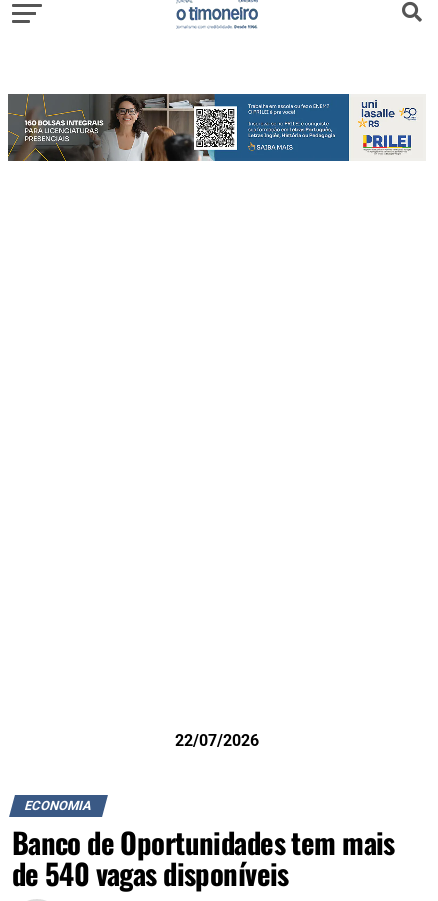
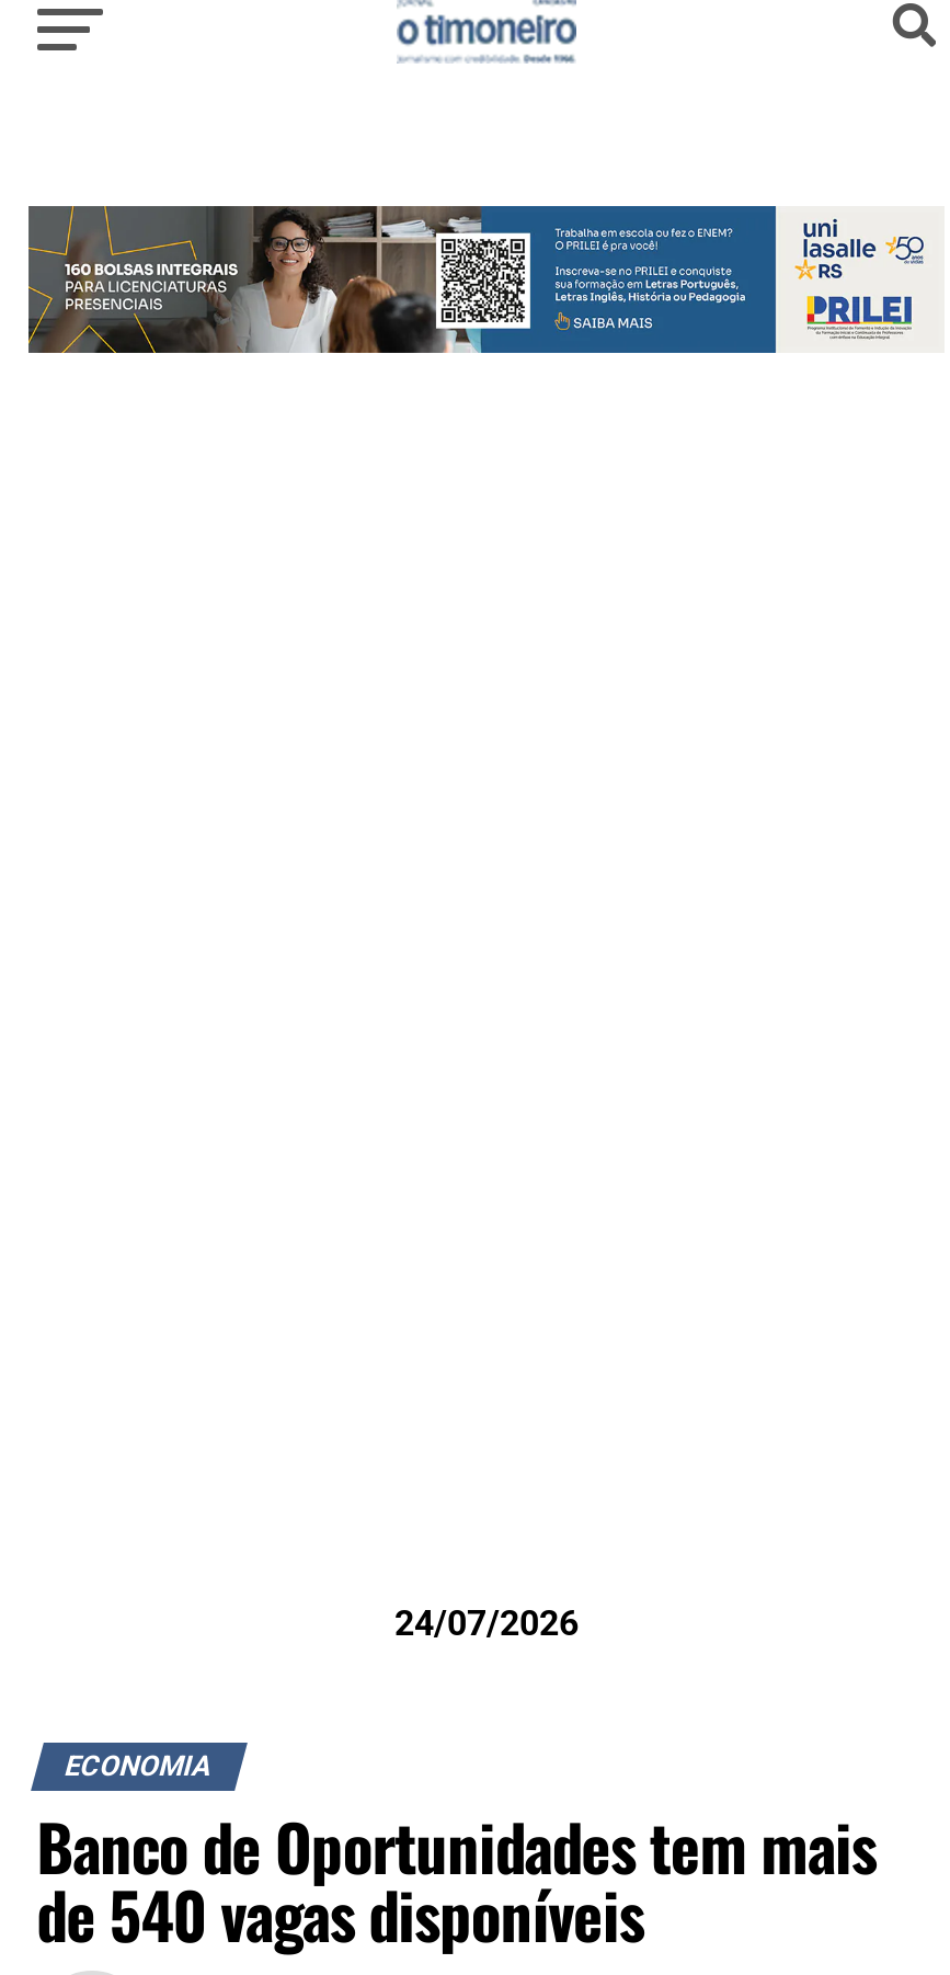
[175,731,259,750] 22/07/2026 -> [394,1602,579,1644] 24/07/2026

